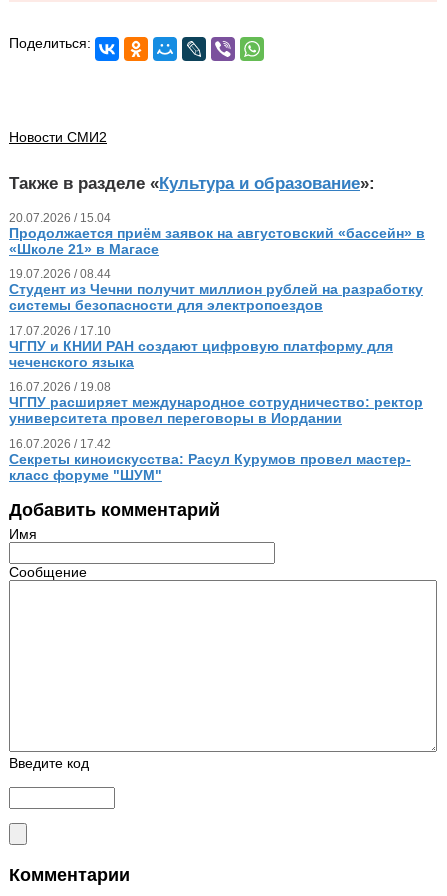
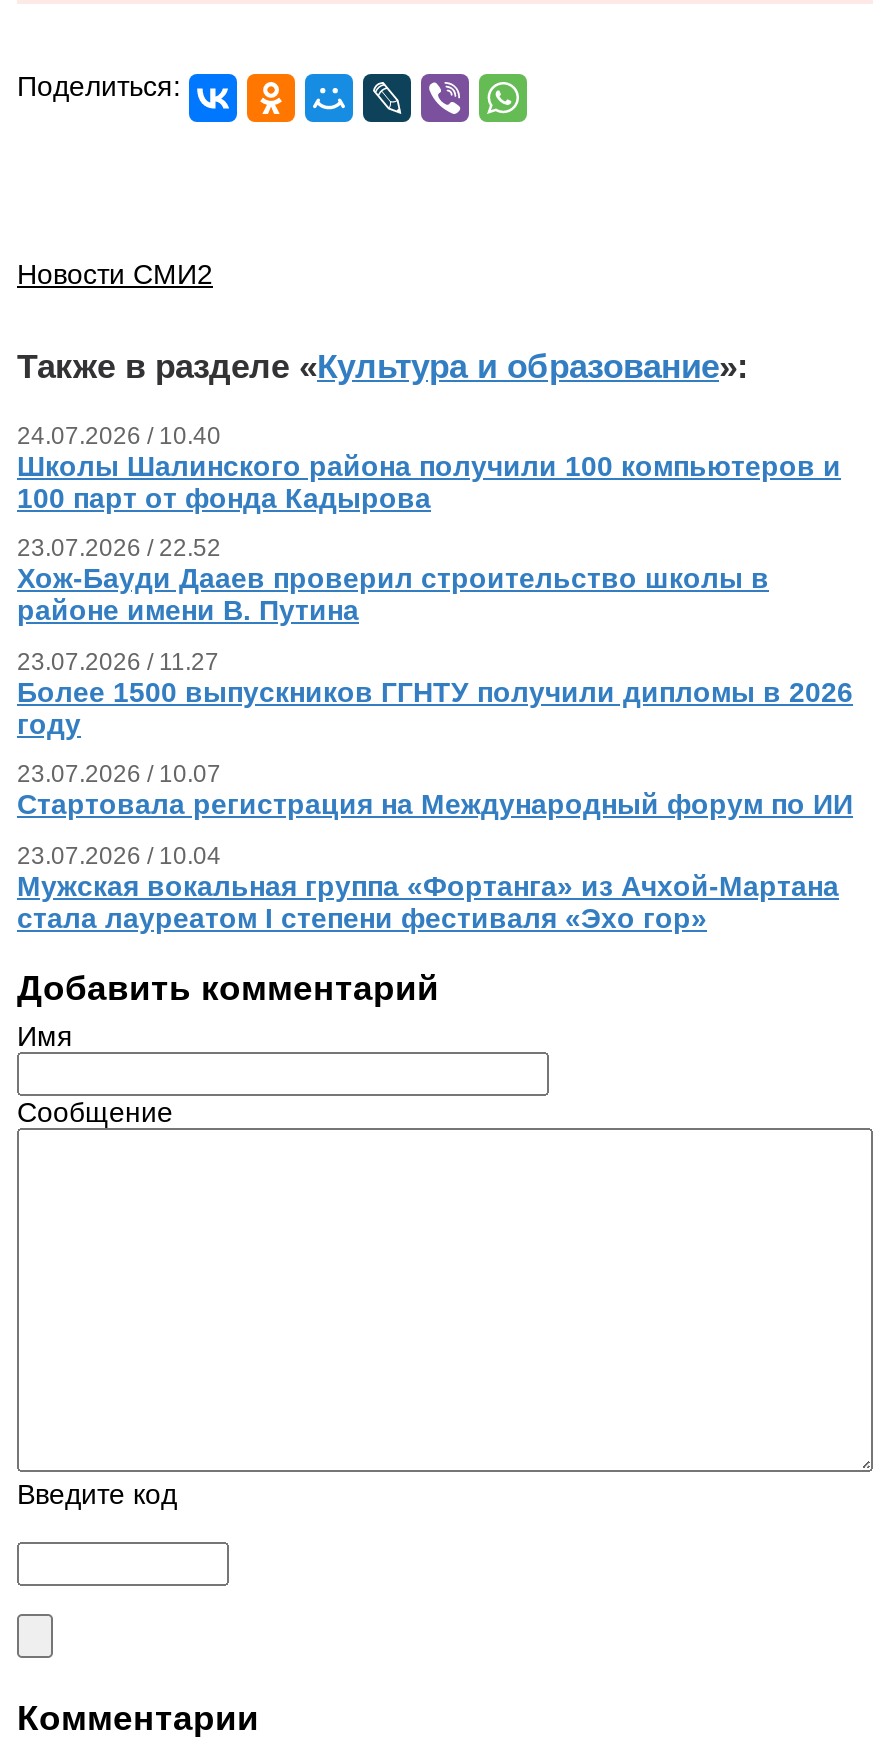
[9,211,425,257] 20.07.2026 / 15.04 | Продолжается приём заявок на августовский «бассейн» в | «Школе 21» в Магасе -> [17,421,841,513] 24.07.2026 / 10.40 | Школы Шалинского района получили 100 компьютеров и | 100 парт от фонда Кадырова
[9,267,423,313] 19.07.2026 / 08.44 | Студент из Чечни получит миллион рублей на разработку | системы безопасности для электропоездов -> [17,534,769,626] 23.07.2026 / 22.52 | Хож-Бауди Дааев проверил строительство школы в | районе имени В. Путина
[9,324,393,370] 17.07.2026 / 17.10 | ЧГПУ и КНИИ РАН создают цифровую платформу для | чеченского языка -> [17,647,853,739] 23.07.2026 / 11.27 | Более 1500 выпускников ГГНТУ получили дипломы в 2026 | году
[9,380,423,426] 16.07.2026 / 19.08 | ЧГПУ расширяет международное сотрудничество: ректор | университета провел переговоры в Иордании -> [17,760,853,820] 23.07.2026 / 10.07 | Стартовала регистрация на Международный форум по ИИ
[9,437,411,483] 16.07.2026 / 17.42 | Секреты киноискусства: Расул Курумов провел мастер- | класс форуме "ШУМ" -> [17,841,839,933] 23.07.2026 / 10.04 | Мужская вокальная группа «Фортанга» из Ачхой-Мартана | стала лауреатом I степени фестиваля «Эхо гор»

